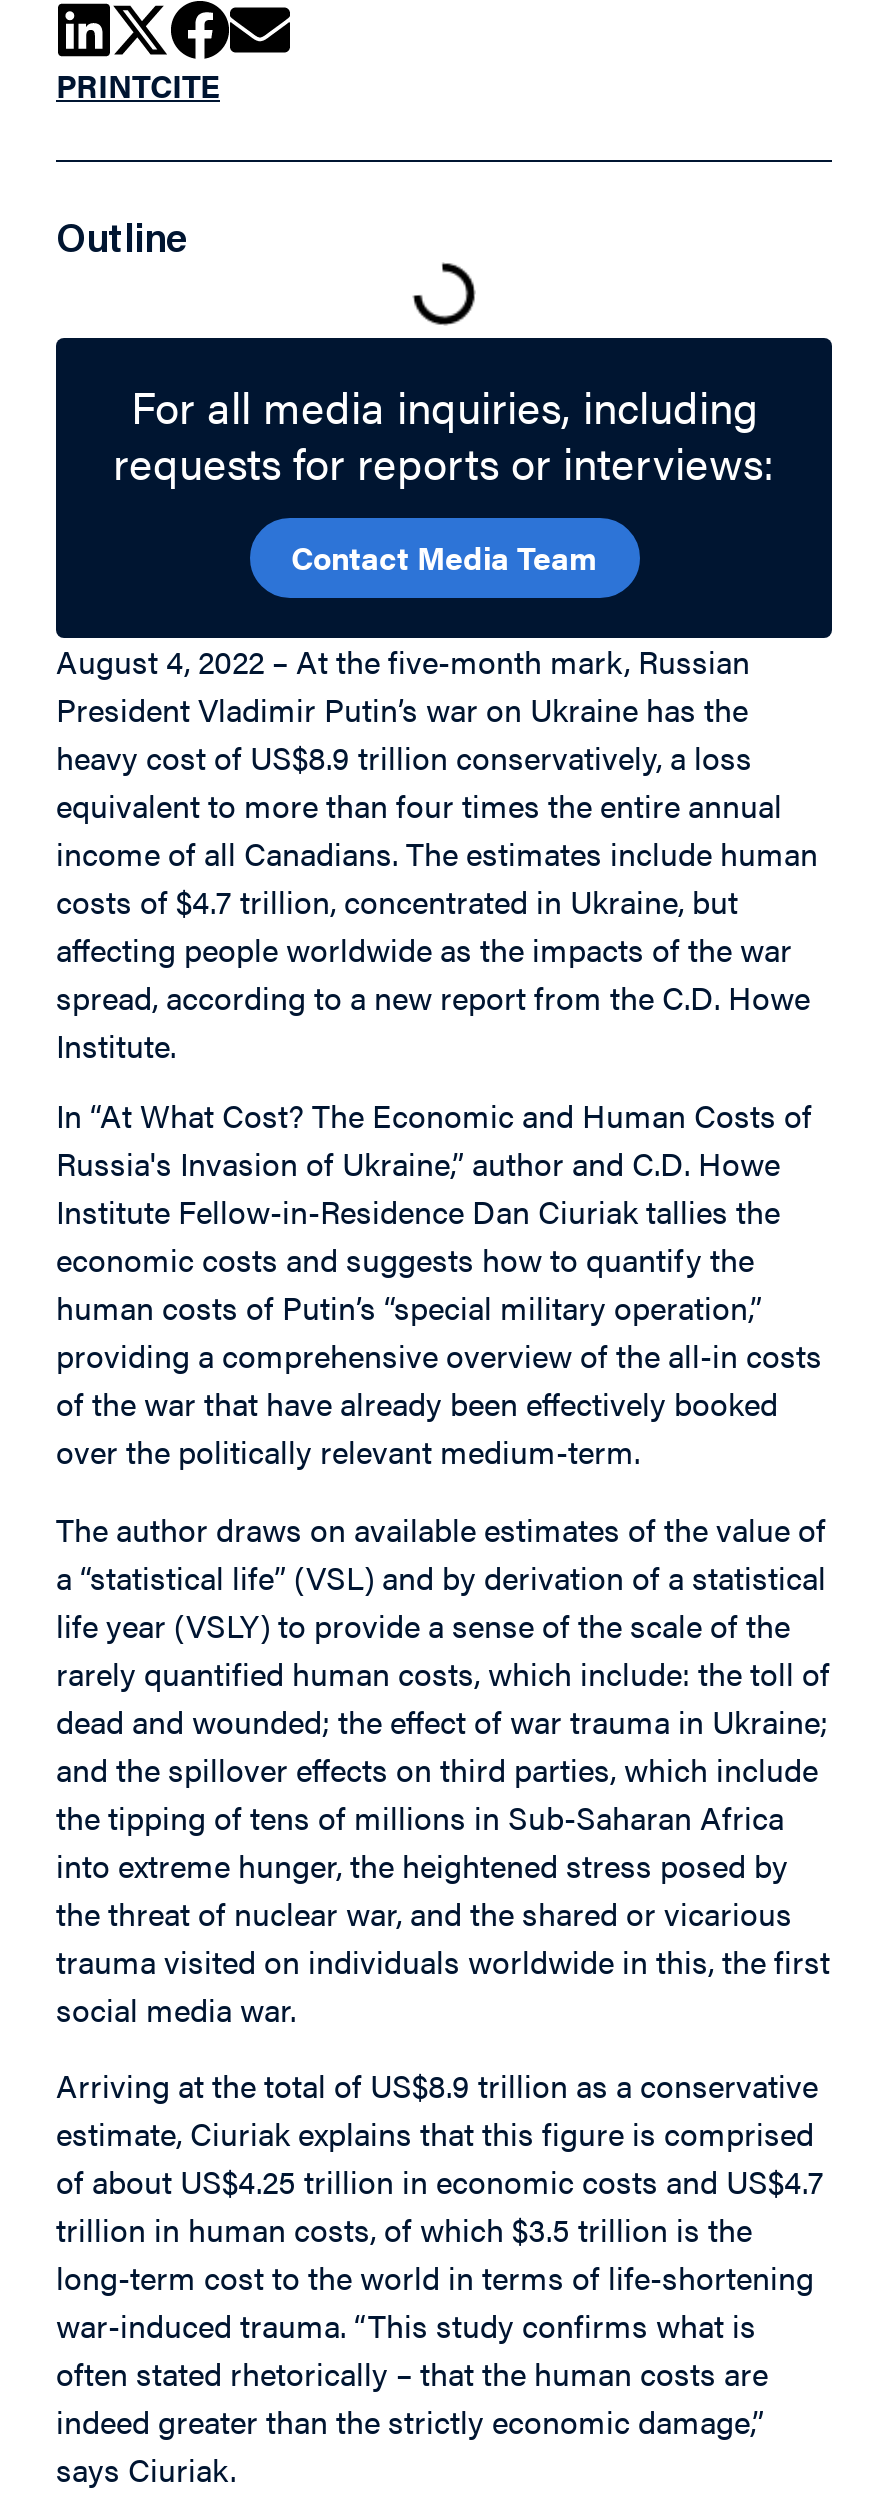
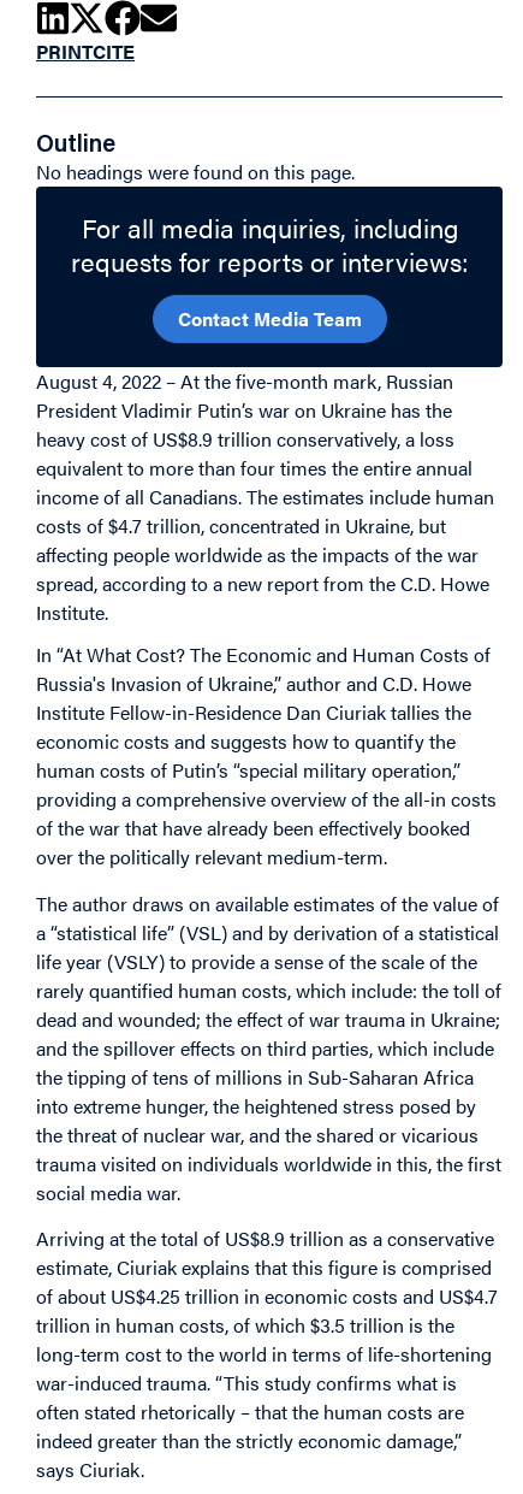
none -> [36,158,355,185] No headings were found on this page.

